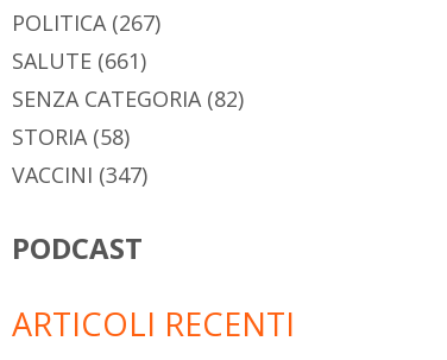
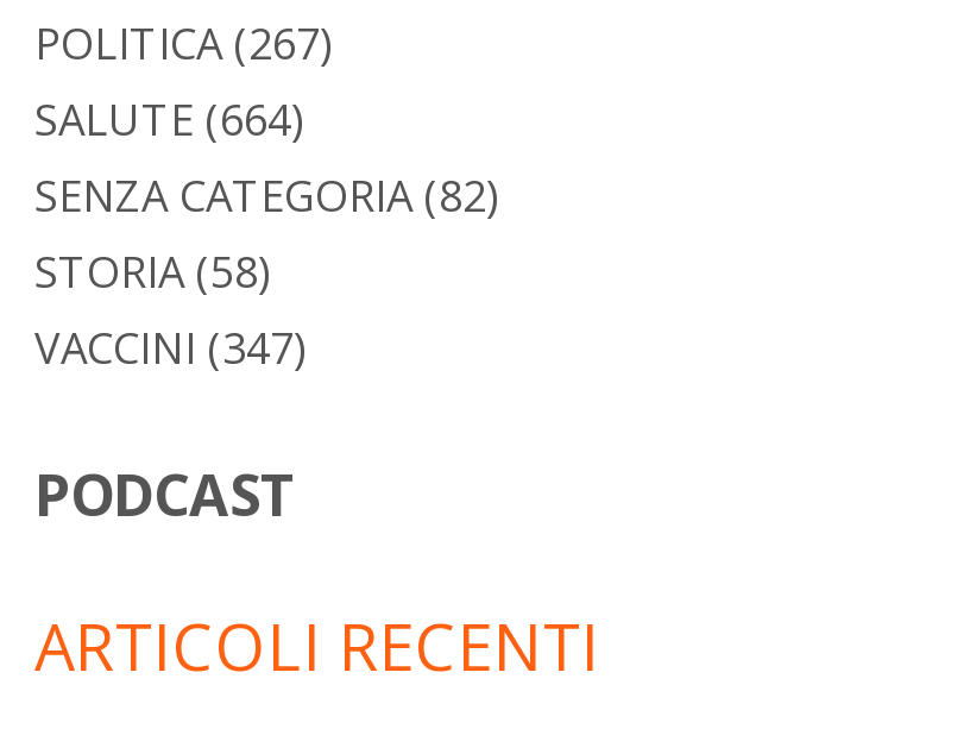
[12,46,146,74] SALUTE (661) -> [34,92,303,149] SALUTE (664)

